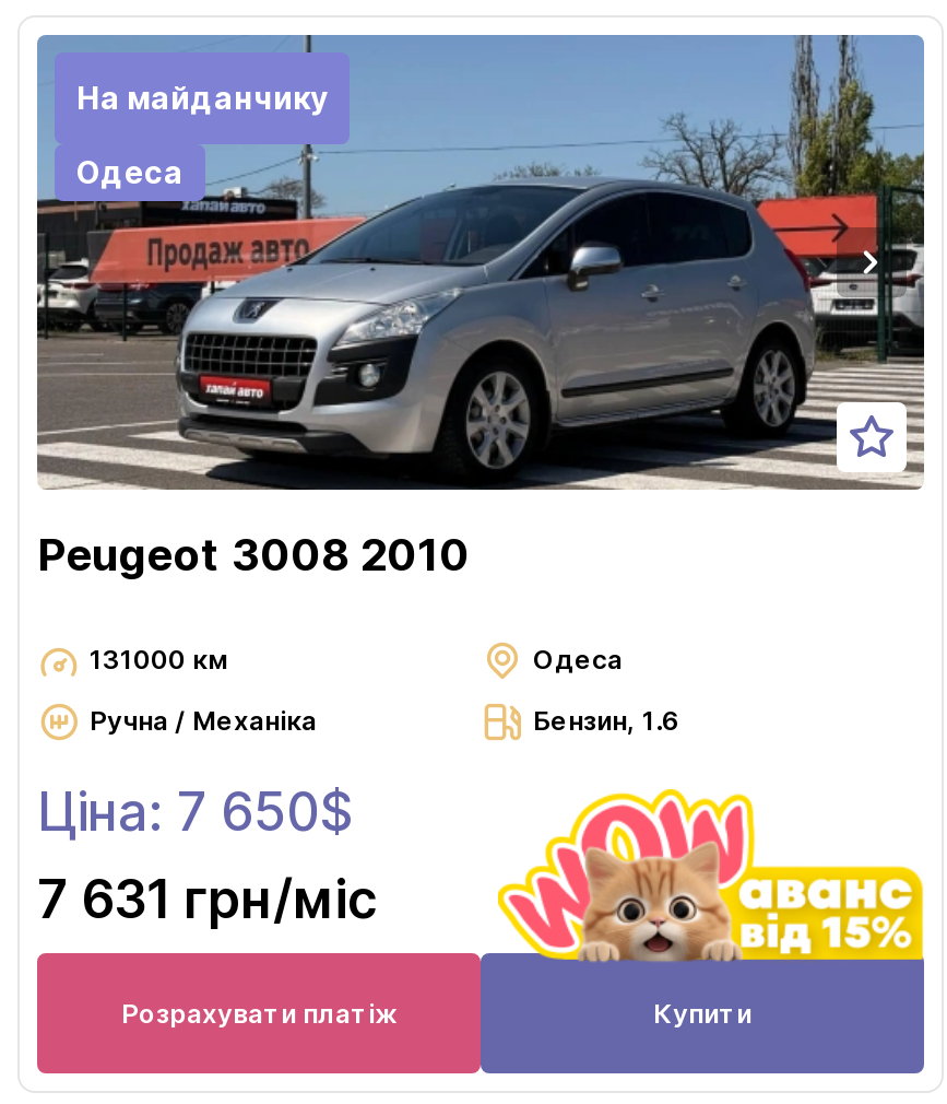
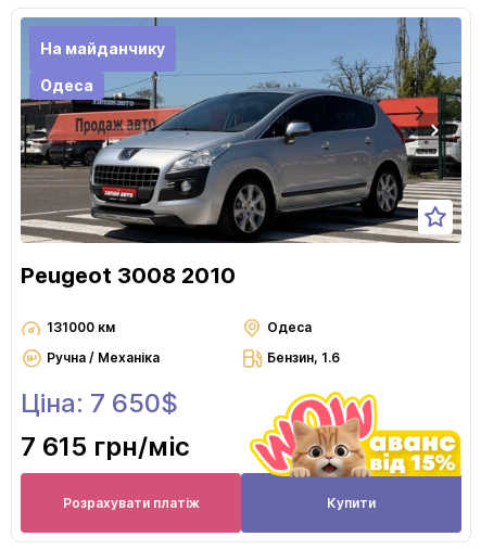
[37,868,378,932] 7 631 грн/міс -> [21,431,190,462] 7 615 грн/міс

